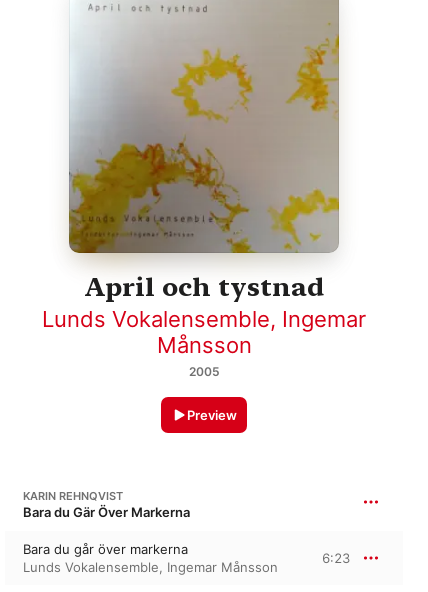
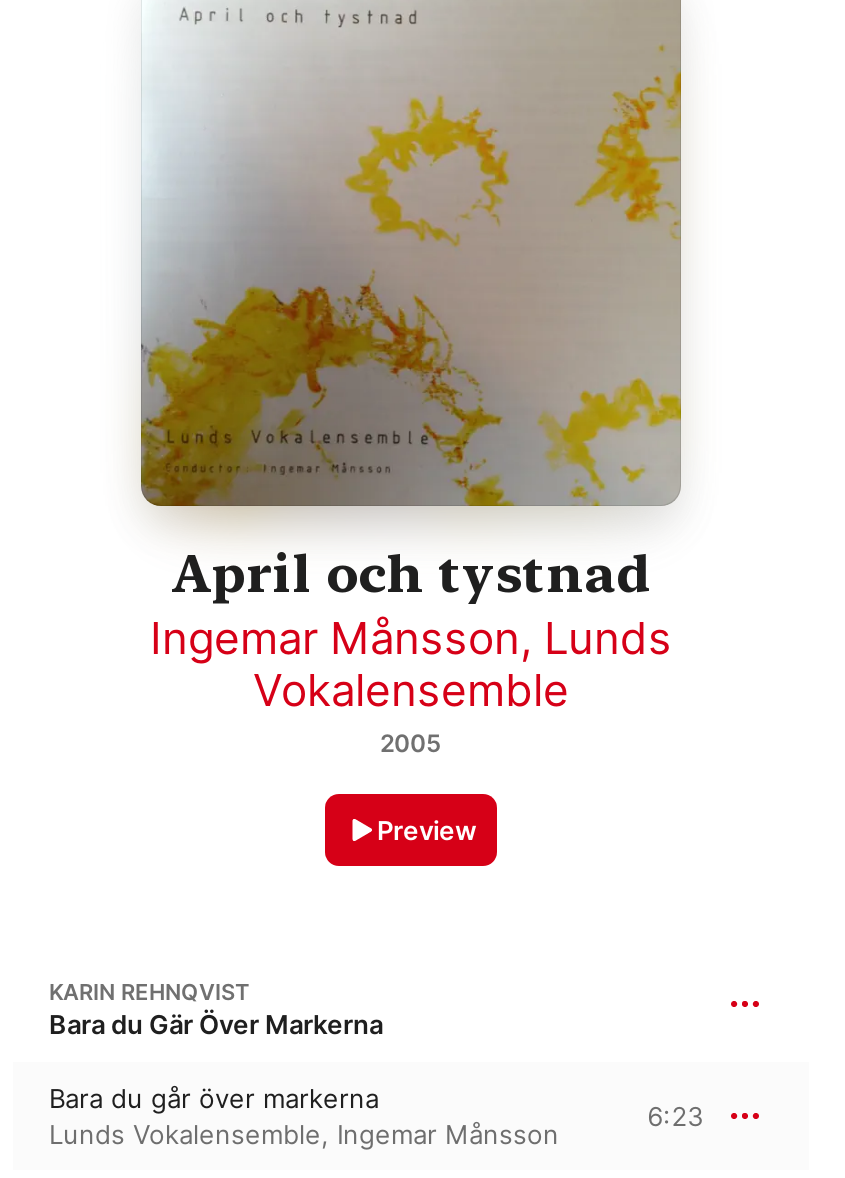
[42,306,366,358] Lunds Vokalensemble, Ingemar | Månsson -> [150,613,672,717] Ingemar Månsson, Lunds | Vokalensemble

